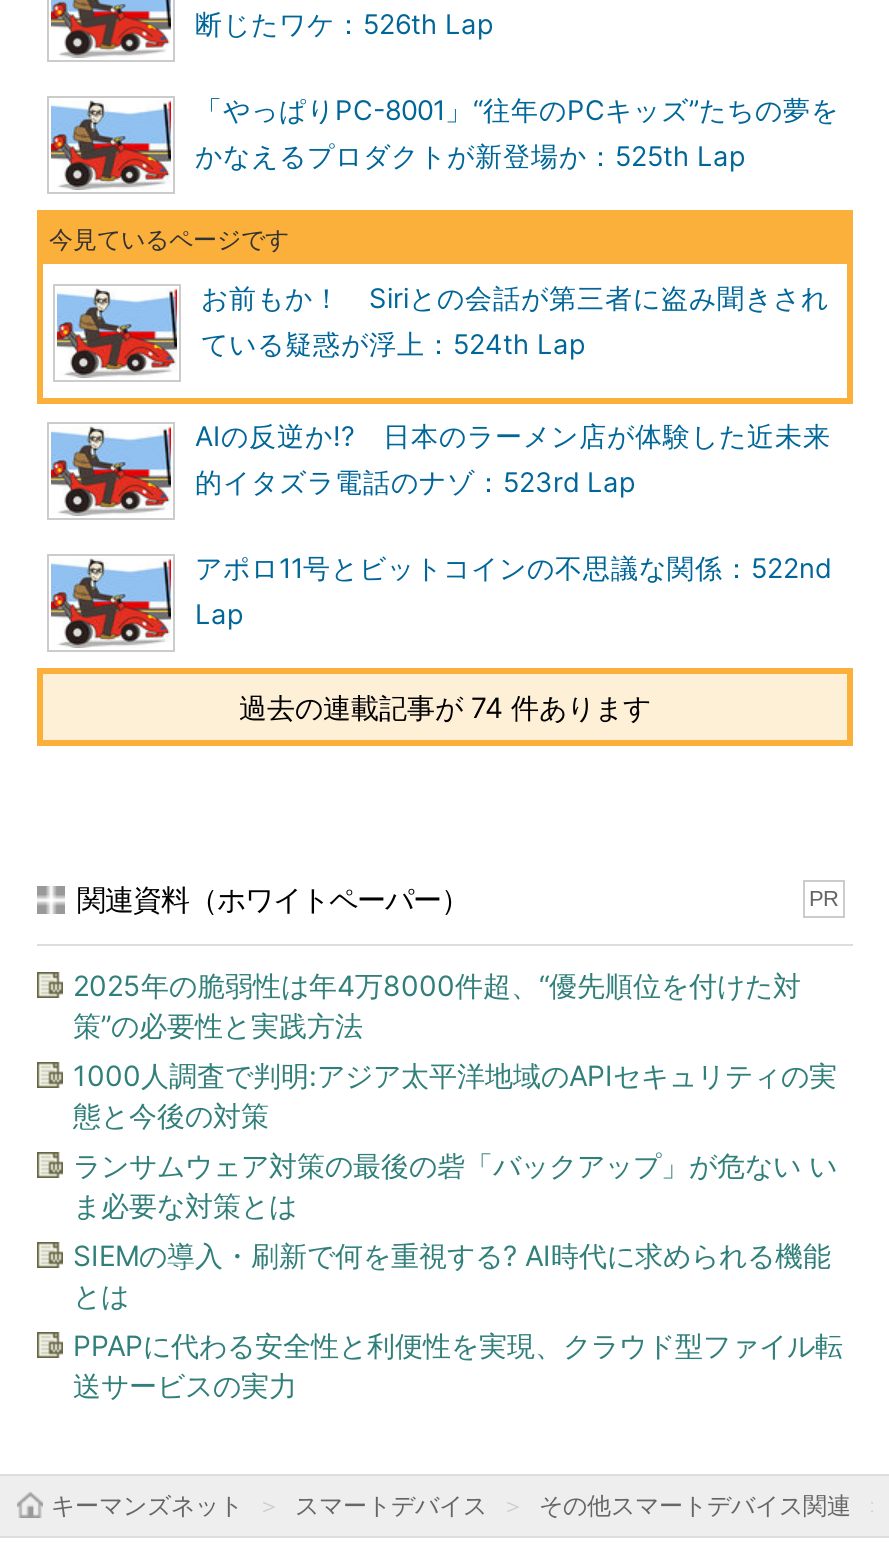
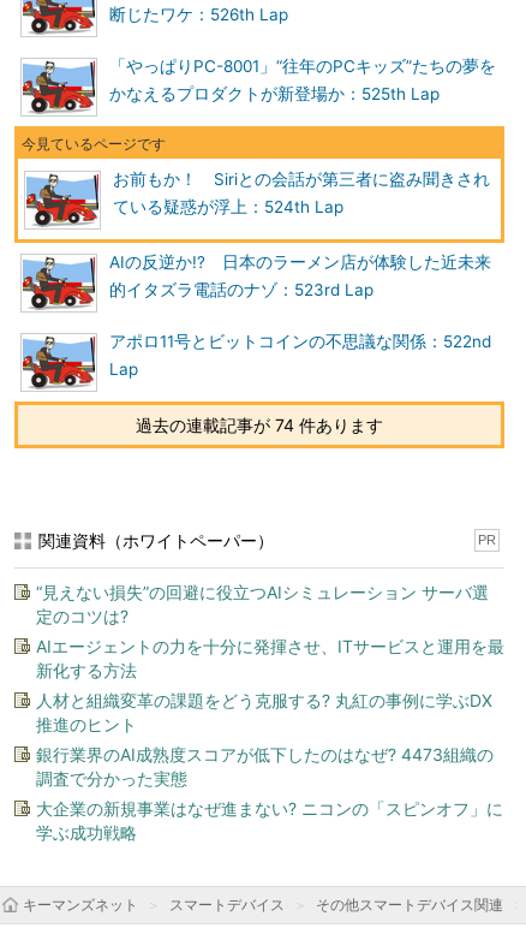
[73,968,801,1042] 2025年の脆弱性は年4万8000件超、“優先順位を付けた対 | 策”の必要性と実践方法 -> [36,582,489,626] “見えない損失”の回避に役立つAIシミュレーション サーバ選 | 定のコツは?
[73,1058,837,1132] 1000人調査で判明:アジア太平洋地域のAPIセキュリティの実 | 態と今後の対策 -> [36,636,504,680] AIエージェントの力を十分に発揮させ、ITサービスと運用を最 | 新化する方法
[73,1148,837,1222] ランサムウェア対策の最後の砦「バックアップ」が危ない い | ま必要な対策とは -> [36,690,492,734] 人材と組織変革の課題をどう克服する? 丸紅の事例に学ぶDX | 推進のヒント
[73,1238,831,1312] SIEMの導入・刷新で何を重視する? AI時代に求められる機能 | とは -> [36,744,494,789] 銀行業界のAI成熟度スコアが低下したのはなぜ? 4473組織の | 調査で分かった実態
[73,1328,843,1402] PPAPに代わる安全性と利便性を実現、クラウド型ファイル転 | 送サービスの実力 -> [36,798,503,843] 大企業の新規事業はなぜ進まない? ニコンの「スピンオフ」に | 学ぶ成功戦略

